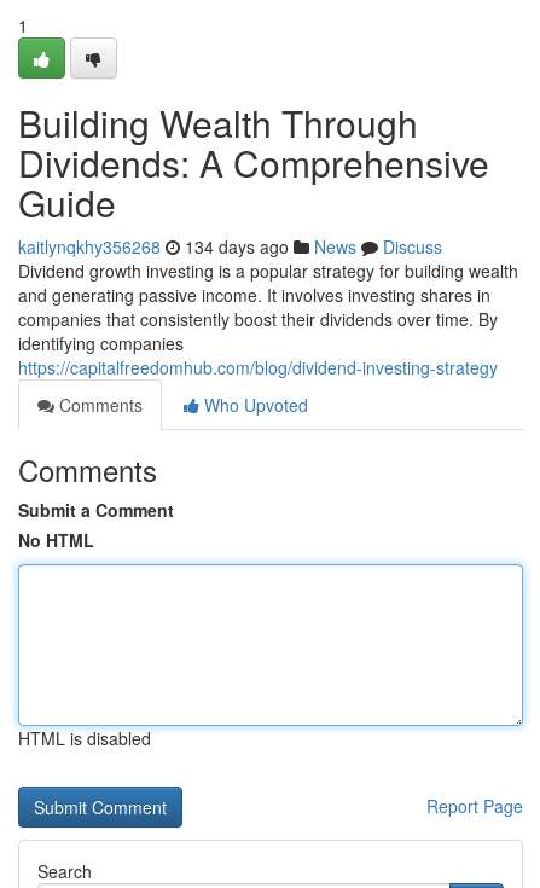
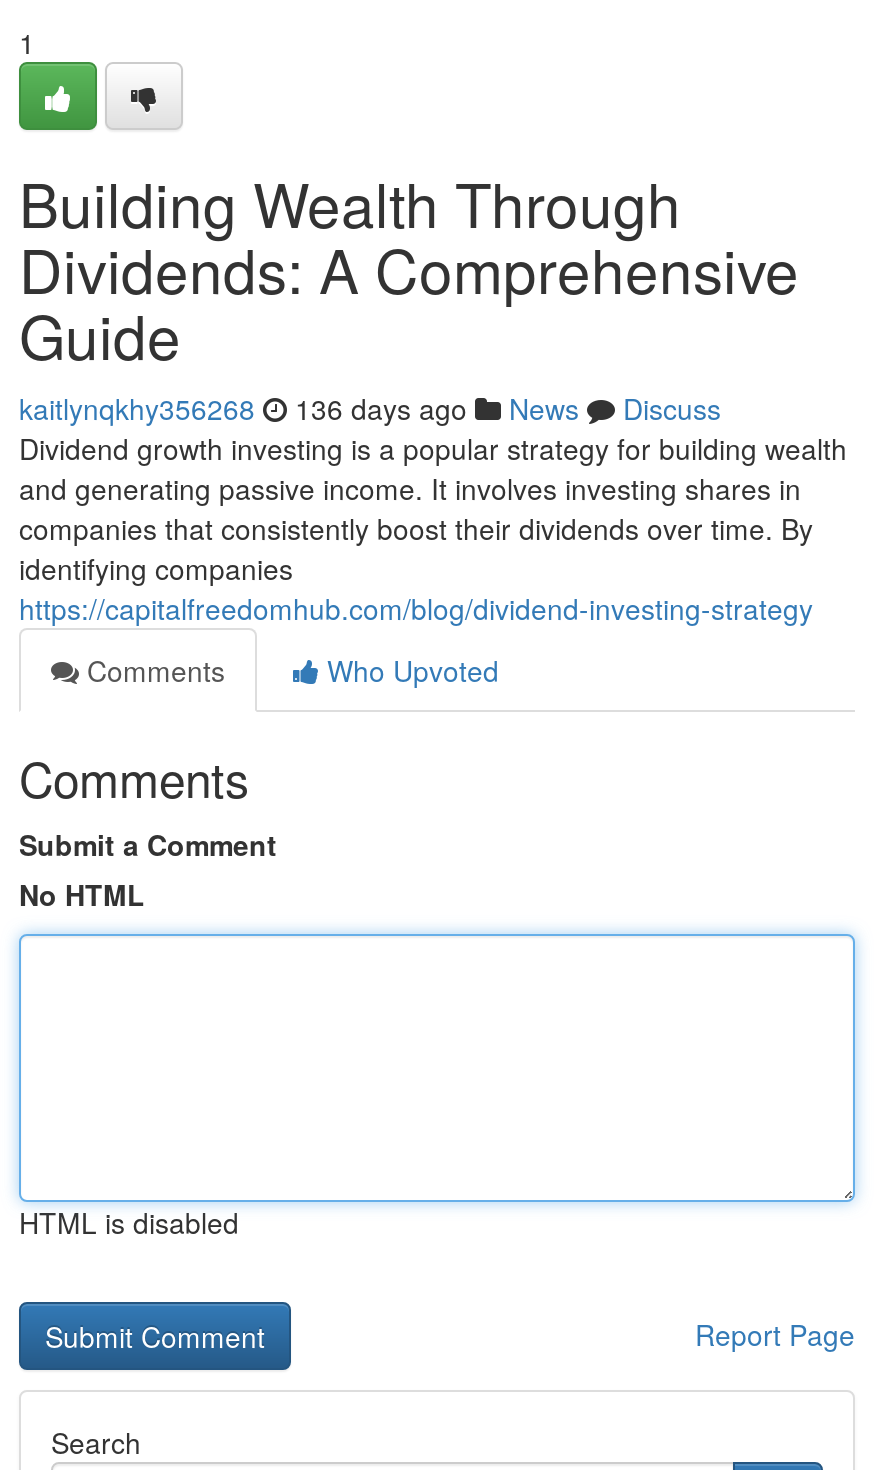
[18,234,442,259] kaitlynqkhy356268 134 days ago News Discuss -> [19,388,721,428] kaitlynqkhy356268 136 days ago News Discuss

